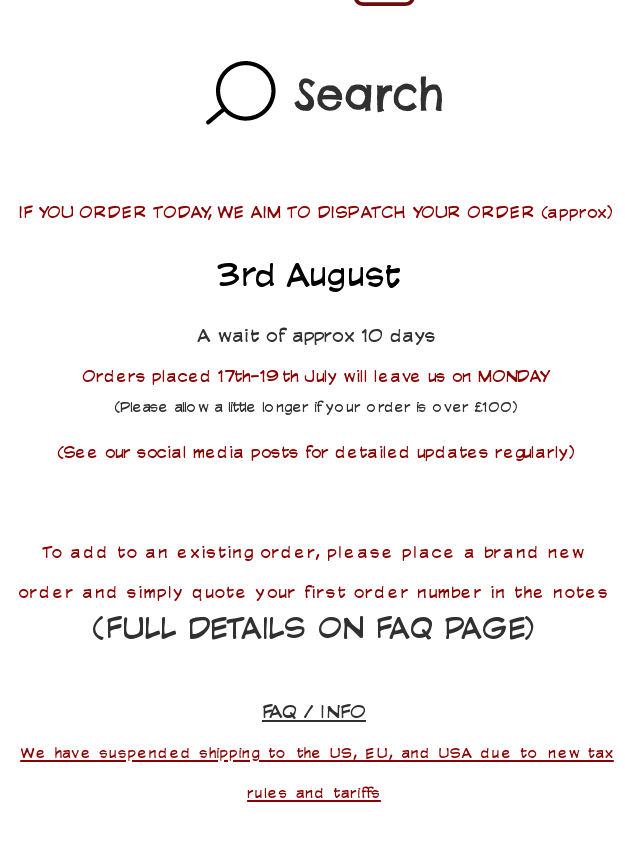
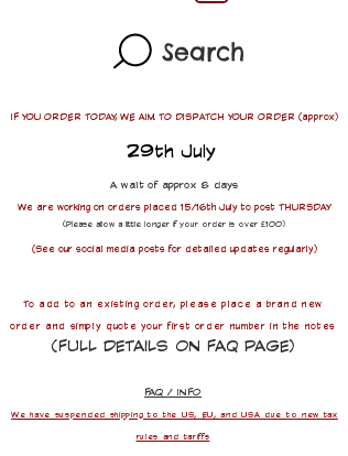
[217,253,415,291] 3rd August -> [126,139,222,160] 29th July
[198,323,434,345] A wait of approx 10 days -> [110,178,238,190] A wait of approx 8 days
[82,365,550,385] Orders placed 17th-19th July will leave us on MONDAY -> [17,201,331,212] We are working on orders placed 15/16th July to post THURSDAY

